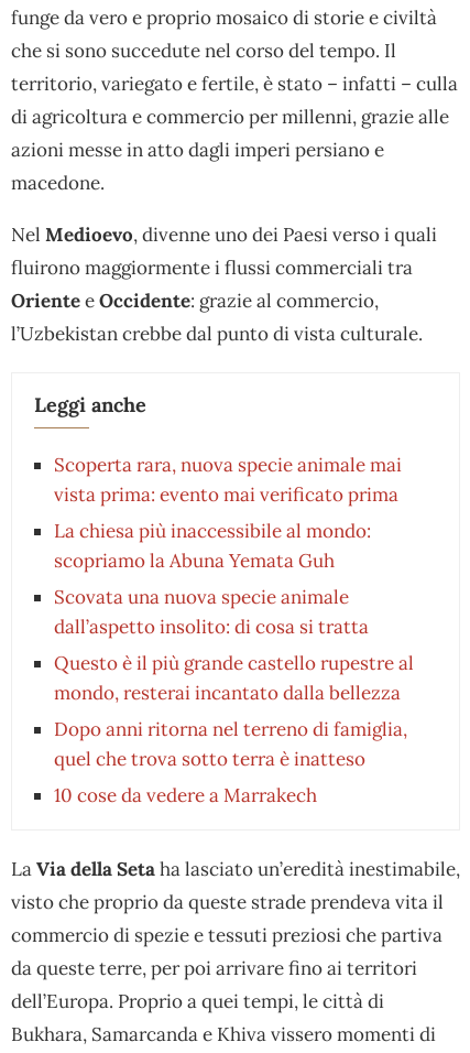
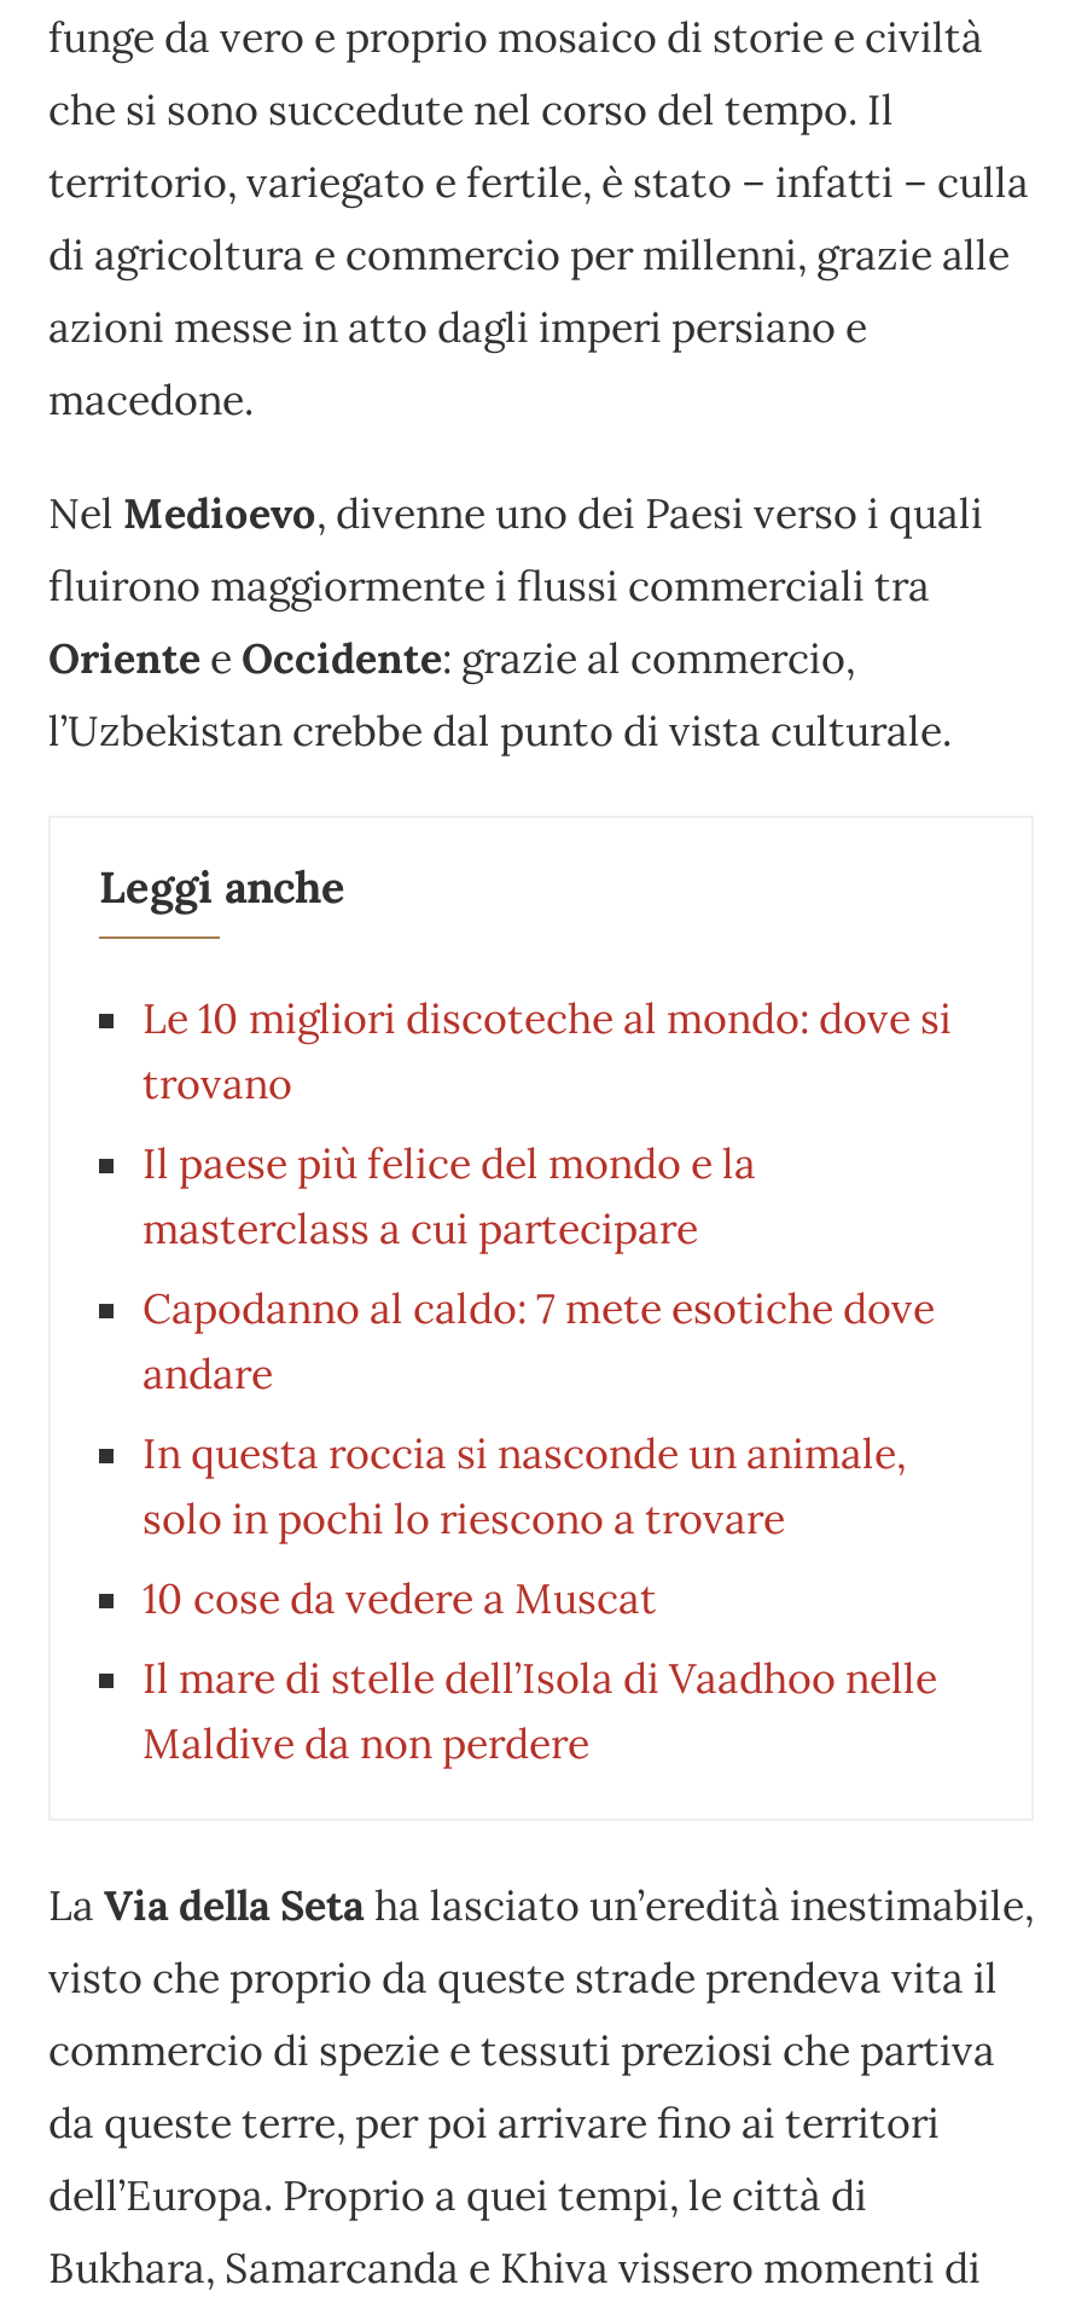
[54,453,402,507] Scoperta rara, nuova specie animale mai | vista prima: evento mai verificato prima -> [143,992,952,1110] Le 10 migliori discoteche al mondo: dove si | trovano
[54,519,371,573] La chiesa più inaccessibile al mondo: | scopriamo la Abuna Yemata Guh -> [143,1137,756,1256] Il paese più felice del mondo e la | masterclass a cui partecipare
[54,585,369,639] Scovata una nuova specie animale | dall’aspetto insolito: di cosa si tratta -> [143,1282,935,1401] Capodanno al caldo: 7 mete esotiche dove | andare
[54,651,414,705] Questo è il più grande castello rupestre al | mondo, resterai incantato dalla bellezza -> [143,1427,906,1546] In questa roccia si nasconde un animale, | solo in pochi lo riescono a trovare
[54,717,407,771] Dopo anni ritorna nel terreno di famiglia, | quel che trova sotto terra è inatteso -> [143,1572,657,1625] 10 cose da vedere a Muscat
[54,783,317,807] 10 cose da vedere a Marrakech -> [143,1652,937,1770] Il mare di stelle dell’Isola di Vaadhoo nelle | Maldive da non perdere

